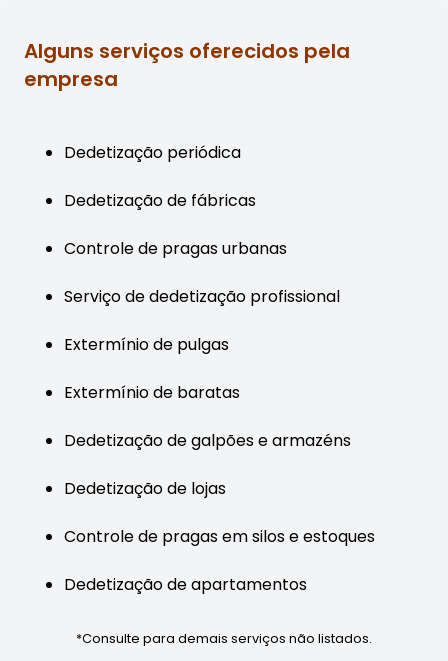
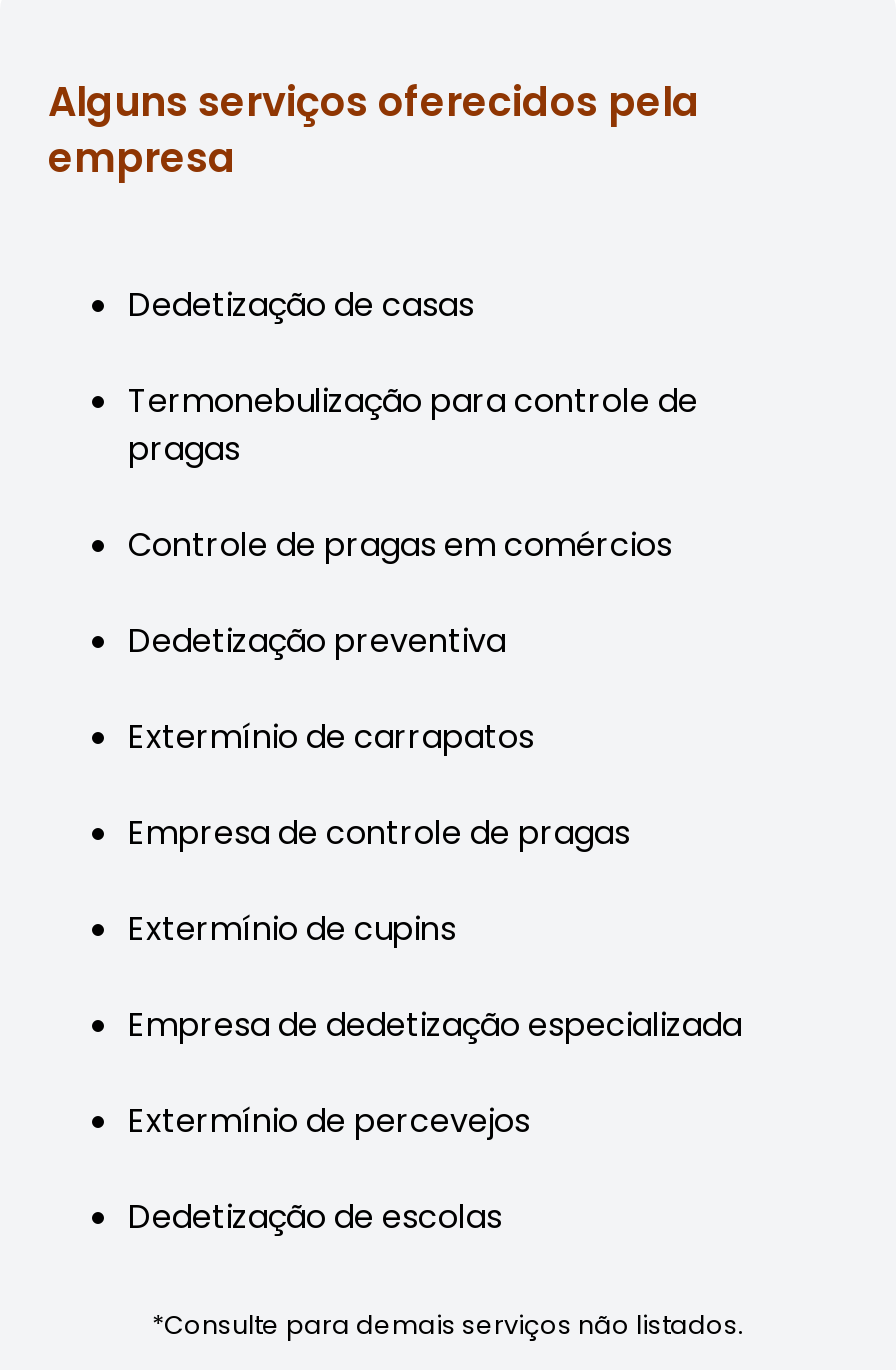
[64,141,241,164] Dedetização periódica -> [128,283,474,329] Dedetização de casas
[64,189,256,212] Dedetização de fábricas -> [128,379,698,473] Termonebulização para controle de | pragas
[64,237,287,260] Controle de pragas urbanas -> [128,523,672,569] Controle de pragas em comércios
[64,285,340,308] Serviço de dedetização profissional -> [128,619,506,665] Dedetização preventiva
[64,333,229,356] Extermínio de pulgas -> [128,715,534,761] Extermínio de carrapatos
[64,381,240,404] Extermínio de baratas -> [128,811,630,857] Empresa de controle de pragas
[64,429,351,452] Dedetização de galpões e armazéns -> [128,907,456,953] Extermínio de cupins
[64,477,226,500] Dedetização de lojas -> [128,1003,742,1049] Empresa de dedetização especializada
[64,525,375,548] Controle de pragas em silos e estoques -> [128,1099,530,1145] Extermínio de percevejos
[64,573,307,596] Dedetização de apartamentos -> [128,1195,502,1241] Dedetização de escolas

